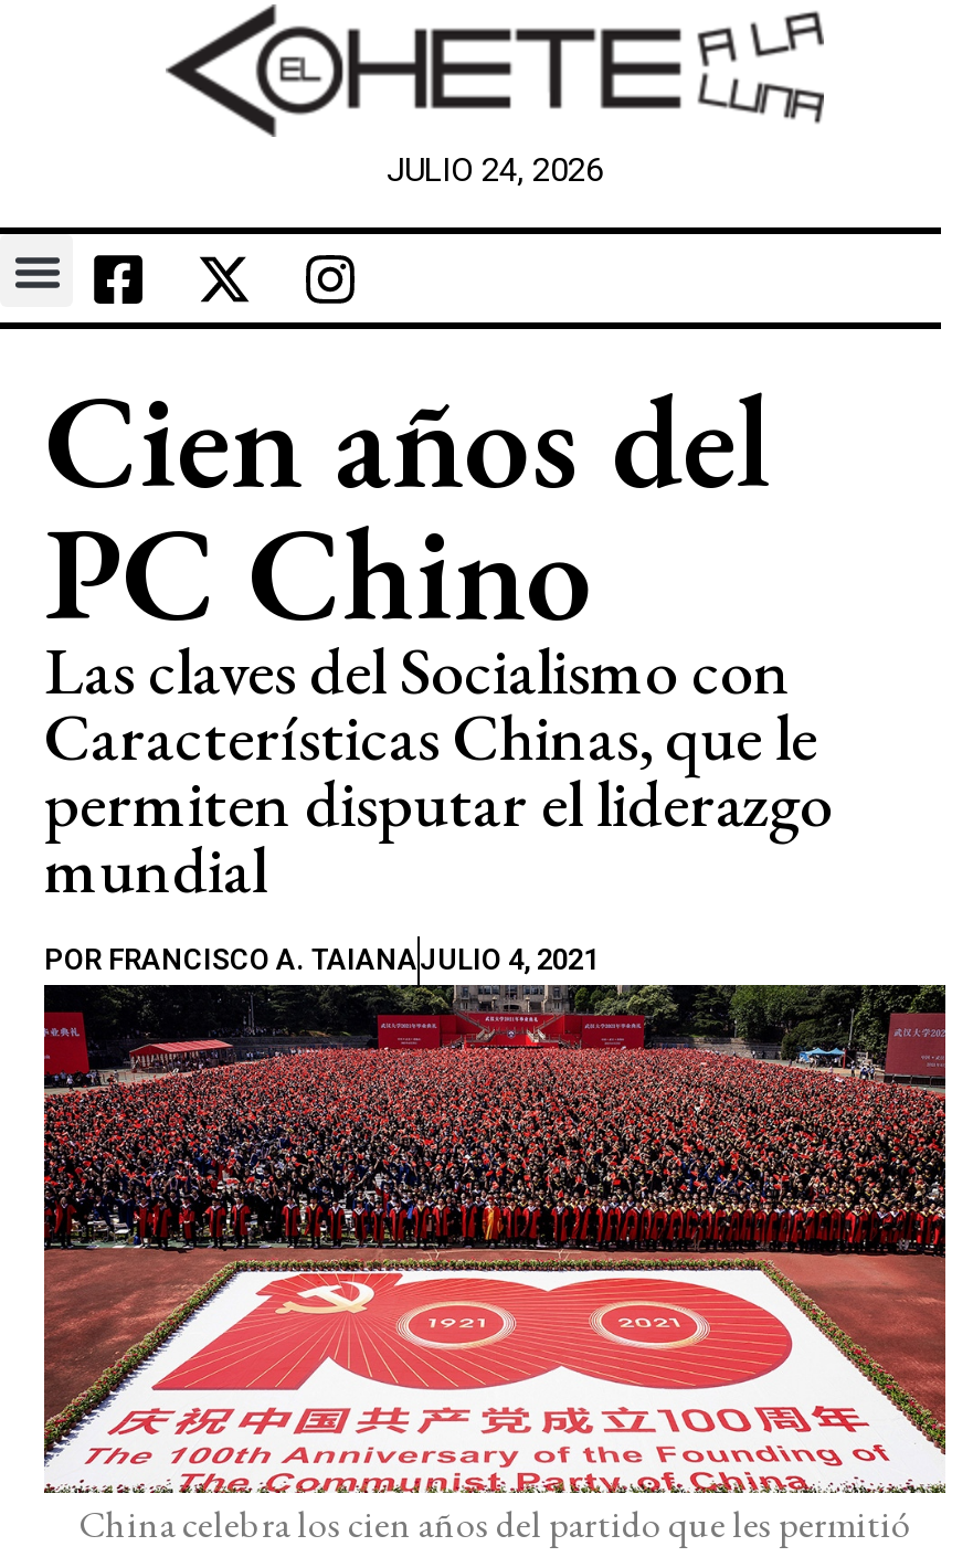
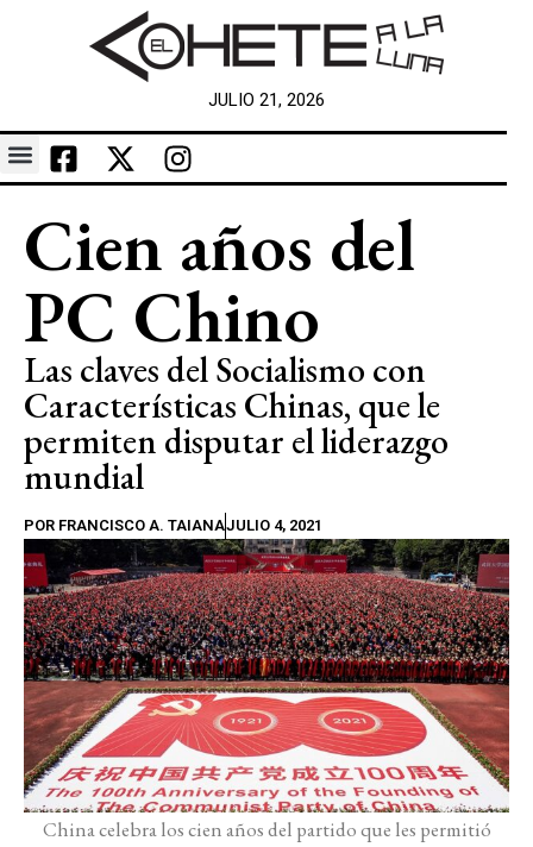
[387,150,603,190] JULIO 24, 2026 -> [208,89,325,111] JULIO 21, 2026

